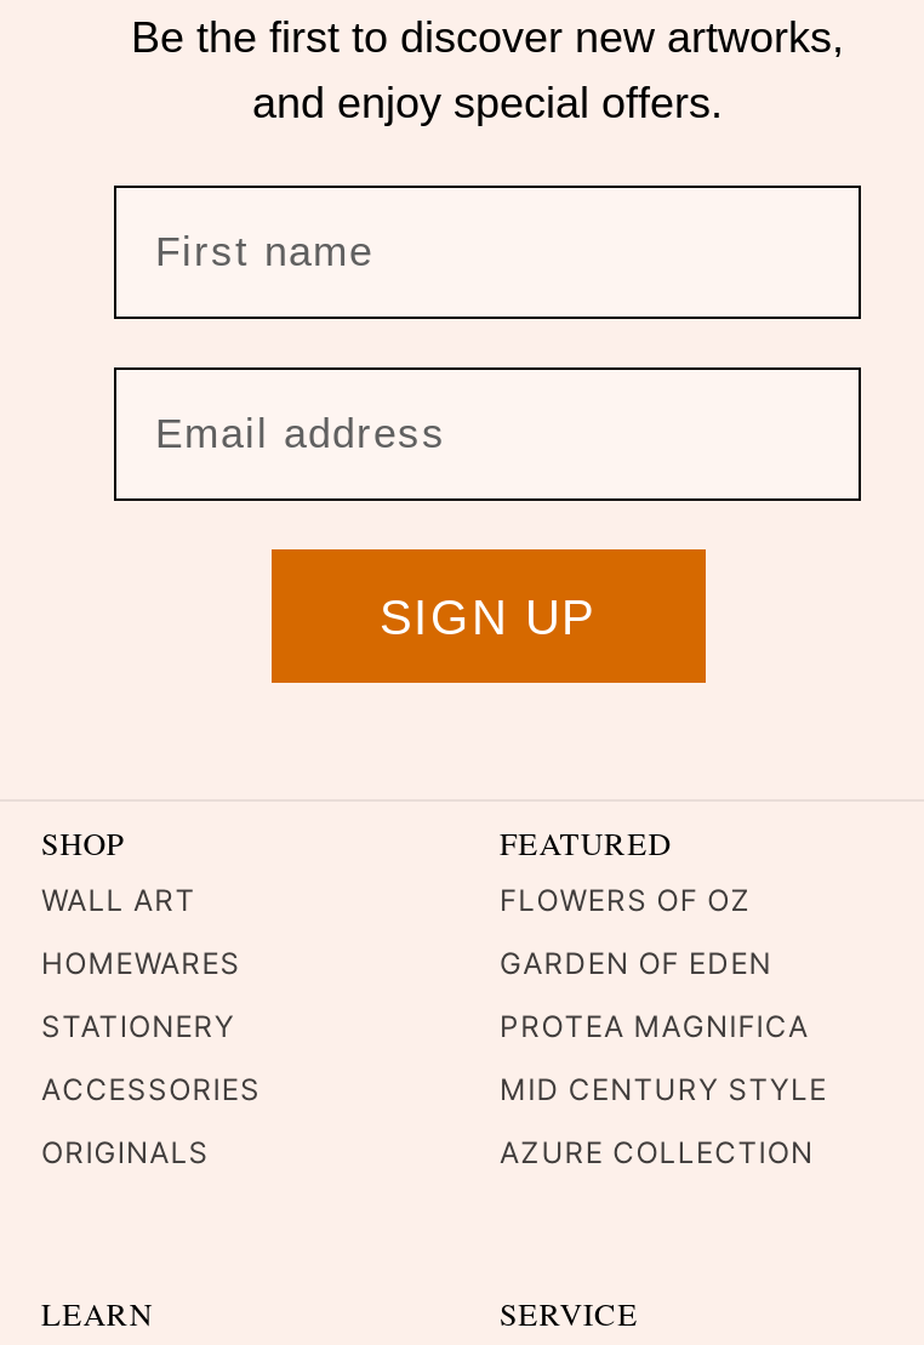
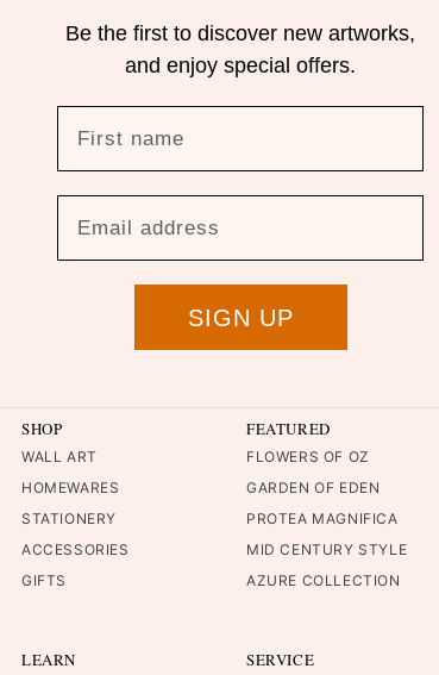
[41,1135,210,1171] ORIGINALS -> [21,572,67,590] GIFTS

